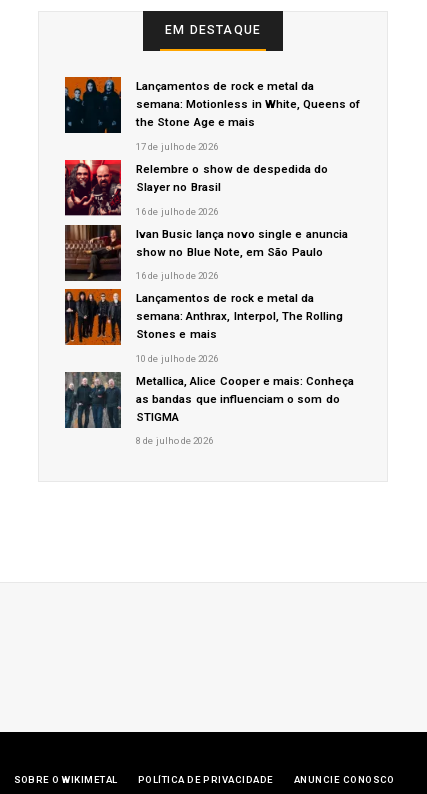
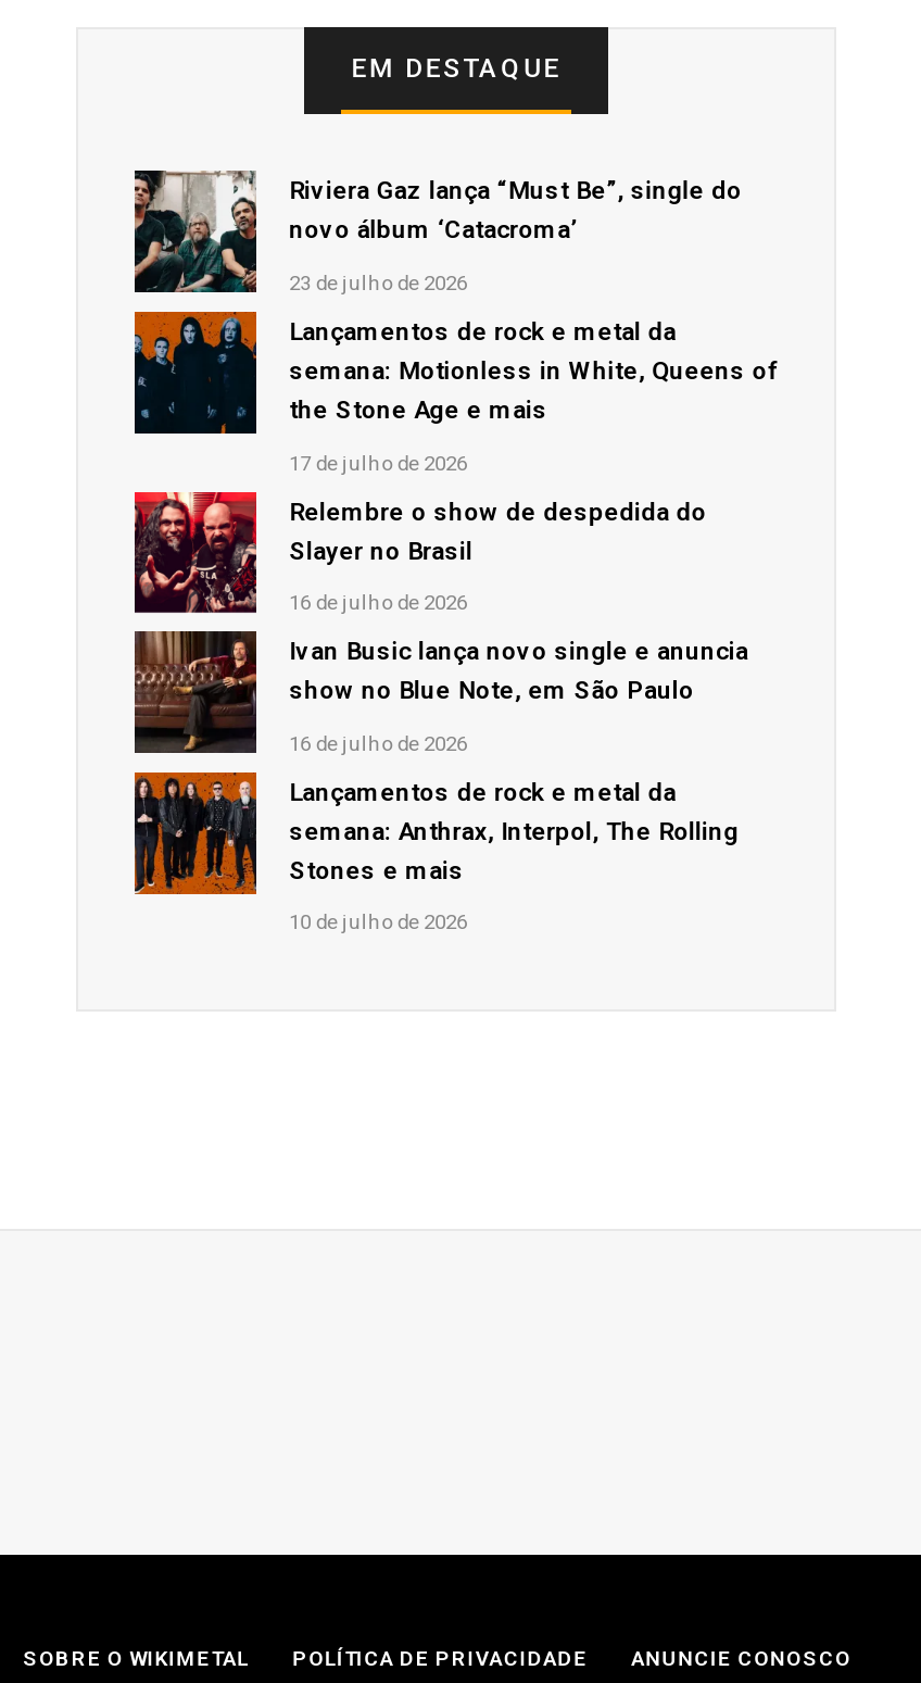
none -> [133,168,742,294] [image] | Riviera Gaz lança “Must Be”, single do | novo álbum ‘Catacroma’ | 23 de julho de 2026
moved [63,79,360,364] -> [130,316,776,934]: [image] | Lançamentos de rock e metal da | semana: Motionless in White, Queens of | ... | Stones e mais | 10 de julho de 2026
[64,371,354,446] [image] | Metallica, Alice Cooper e mais: Conheça | as bandas que influenciam o som do | STIGMA | 8 de julho de 2026 -> none

